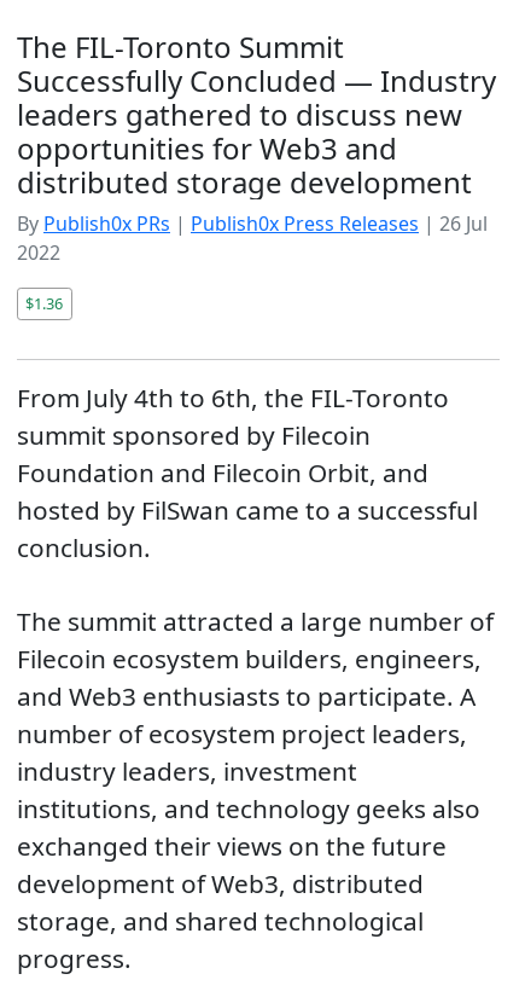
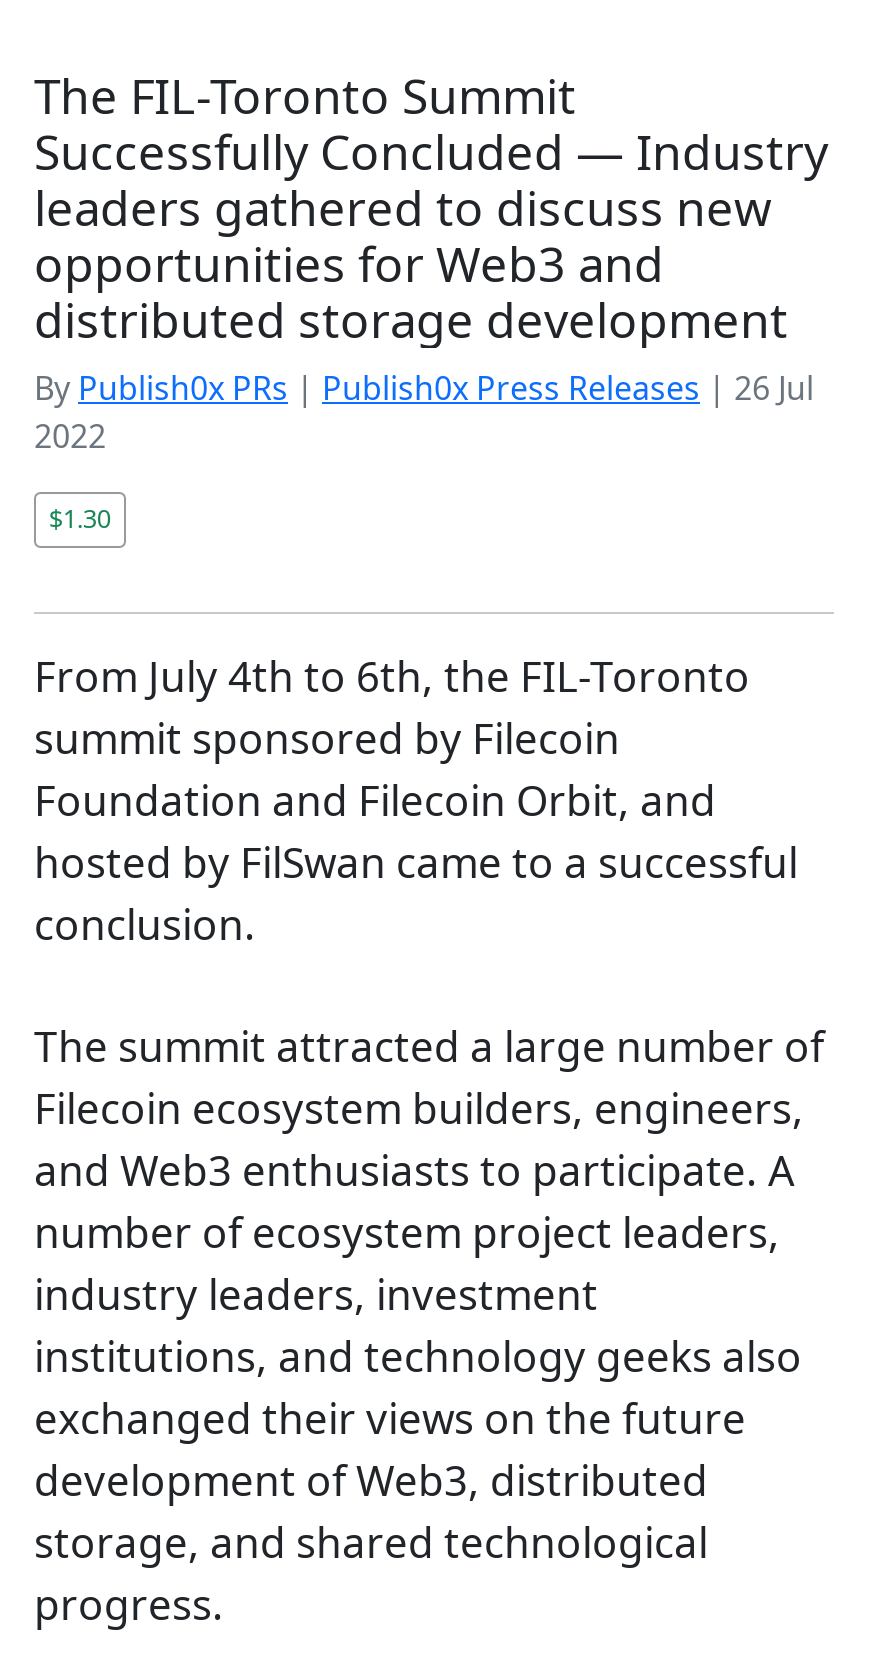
[26,292,63,314] $1.36 -> [49,500,111,536] $1.30

